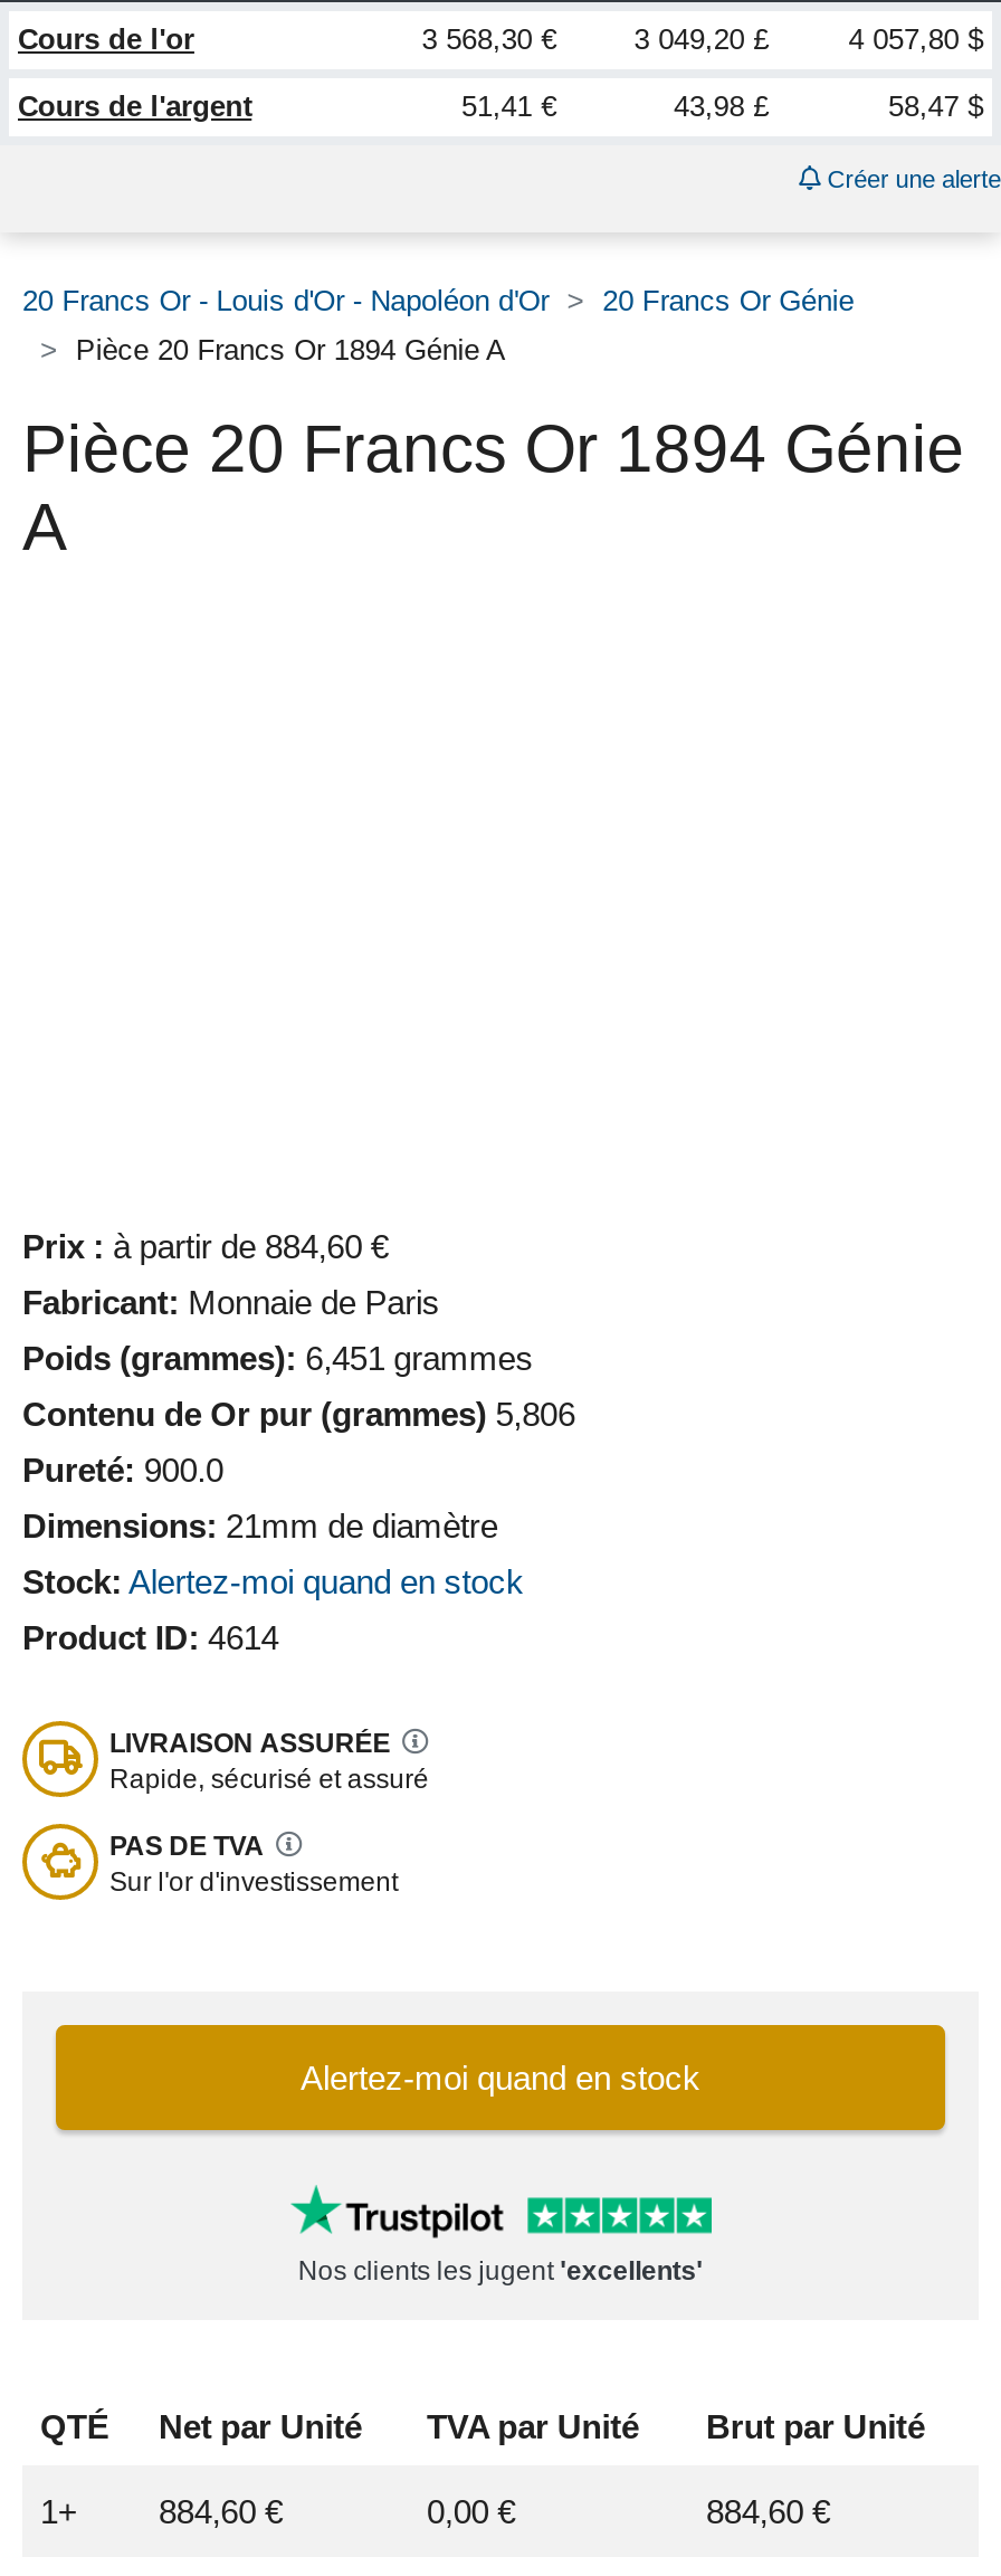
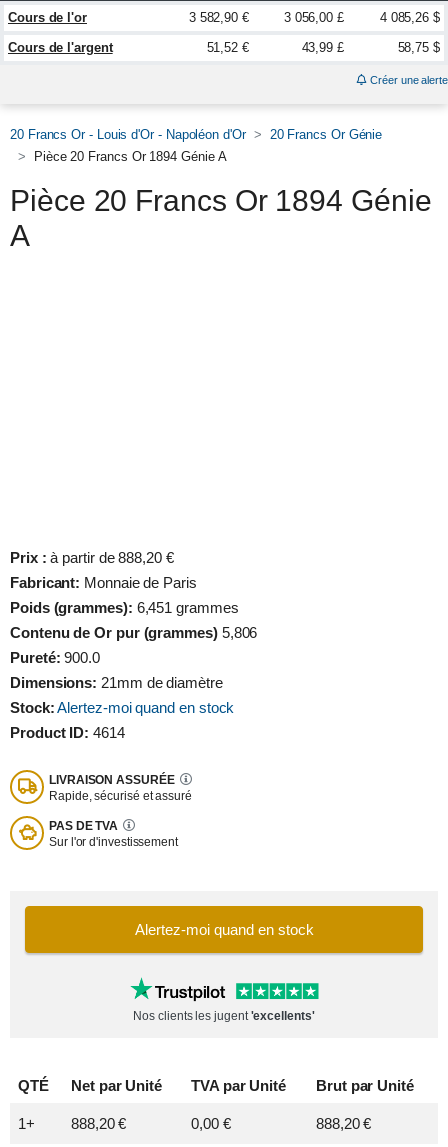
[422,23,556,57] 3 568,30 € -> [189,10,249,25] 3 582,90 €
[634,23,769,57] 3 049,20 £ -> [284,10,344,25] 3 056,00 £
[849,23,983,57] 4 057,80 $ -> [380,10,440,25] 4 085,26 $
[461,90,556,124] 51,41 € -> [206,40,249,55] 51,52 €
[674,90,769,124] 43,98 £ -> [301,40,344,55] 43,99 £
[888,90,983,124] 58,47 $ -> [397,40,440,55] 58,75 $
[22,1228,389,1266] Prix : à partir de 884,60 € -> [10,549,174,566] Prix : à partir de 888,20 €
[159,2493,282,2531] 884,60 € -> [71,1115,126,1132] 888,20 €
[706,2493,830,2531] 884,60 € -> [316,1115,371,1132] 888,20 €

